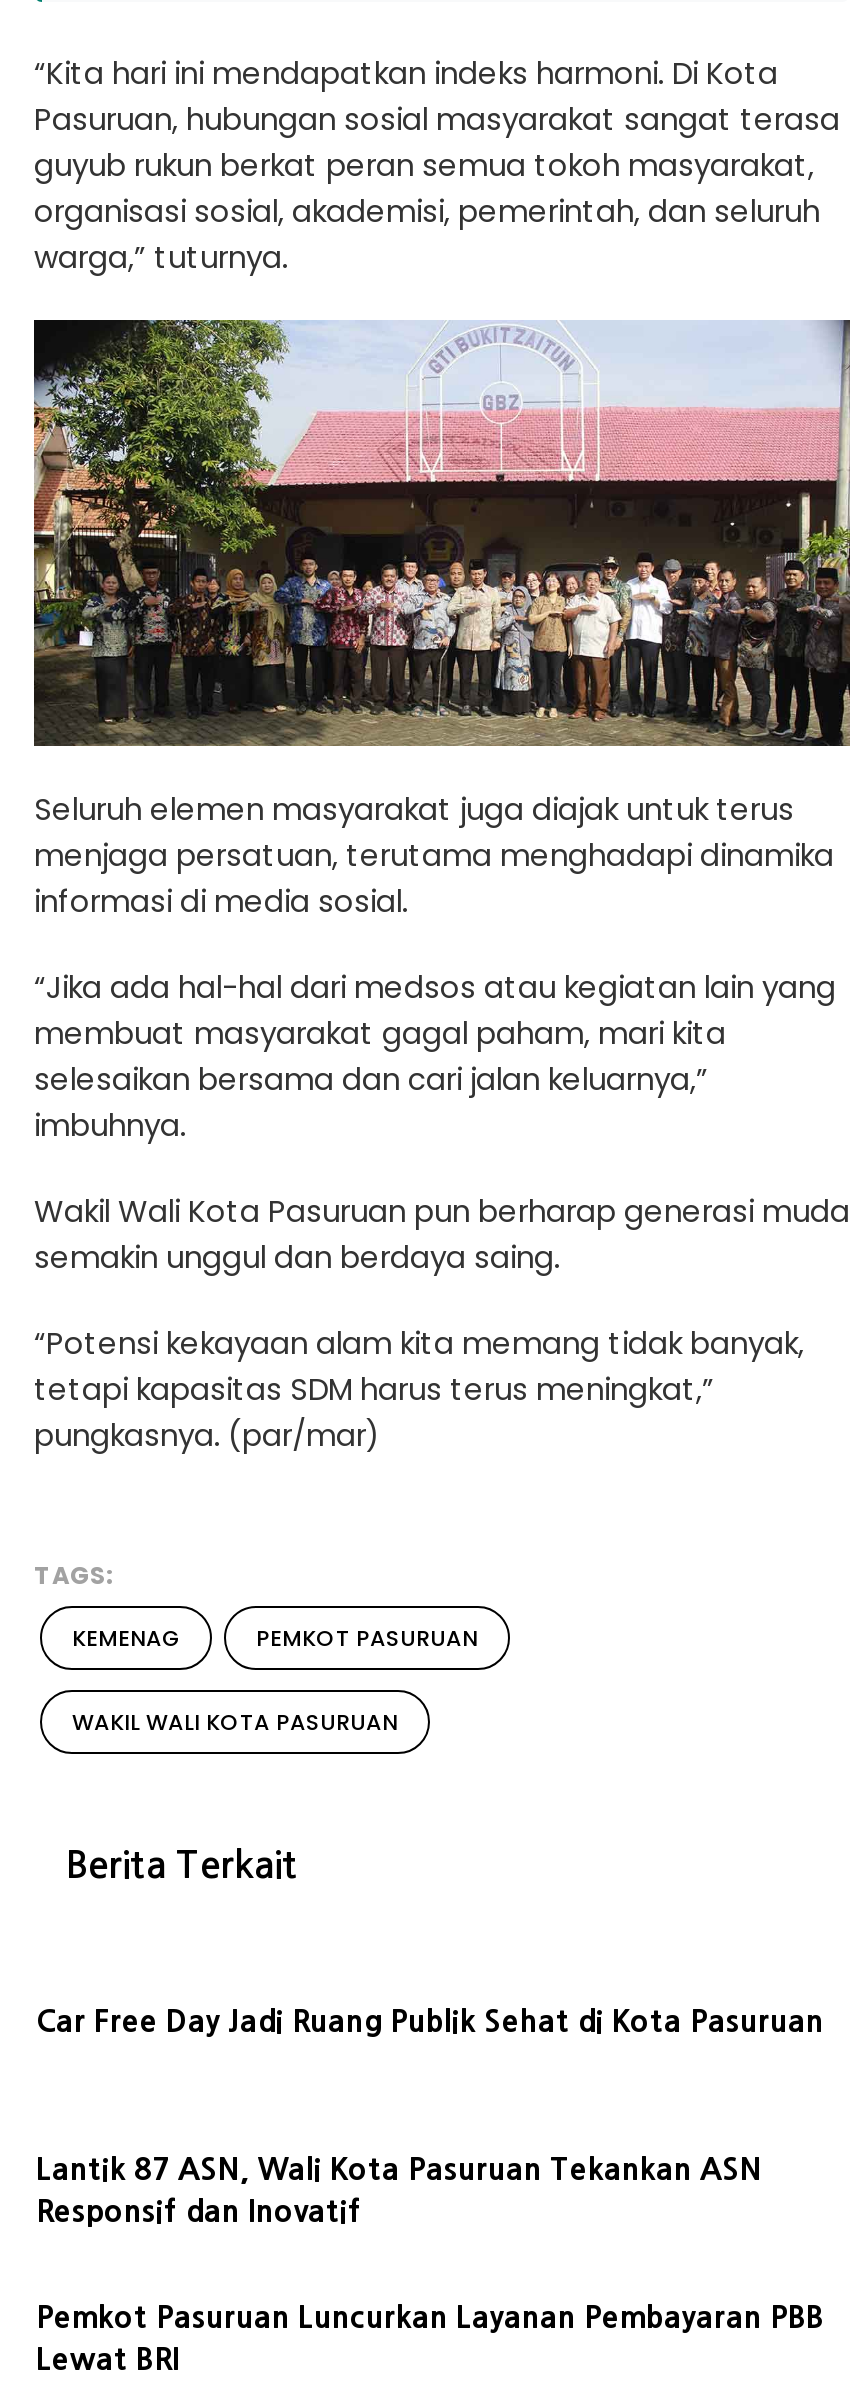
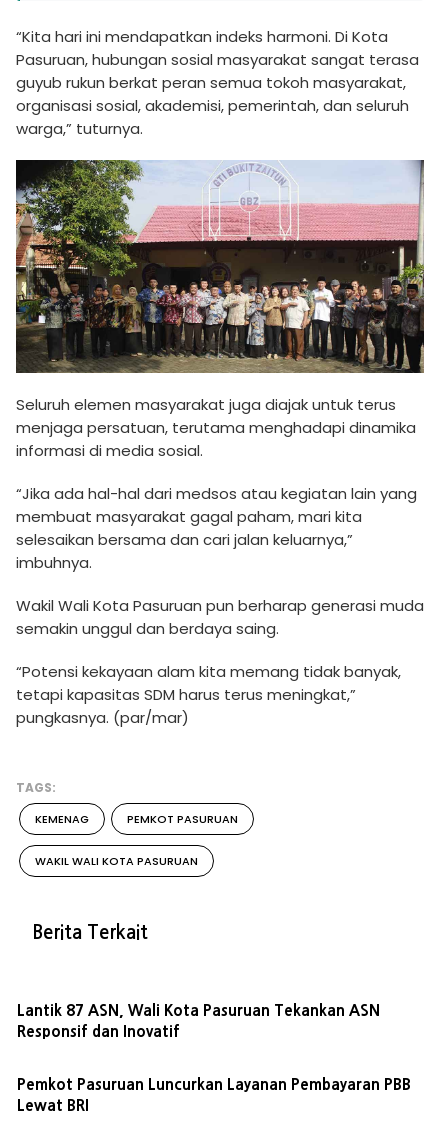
[36,2006,824,2036] Car Free Day Jadi Ruang Publik Sehat di Kota Pasuruan -> none

